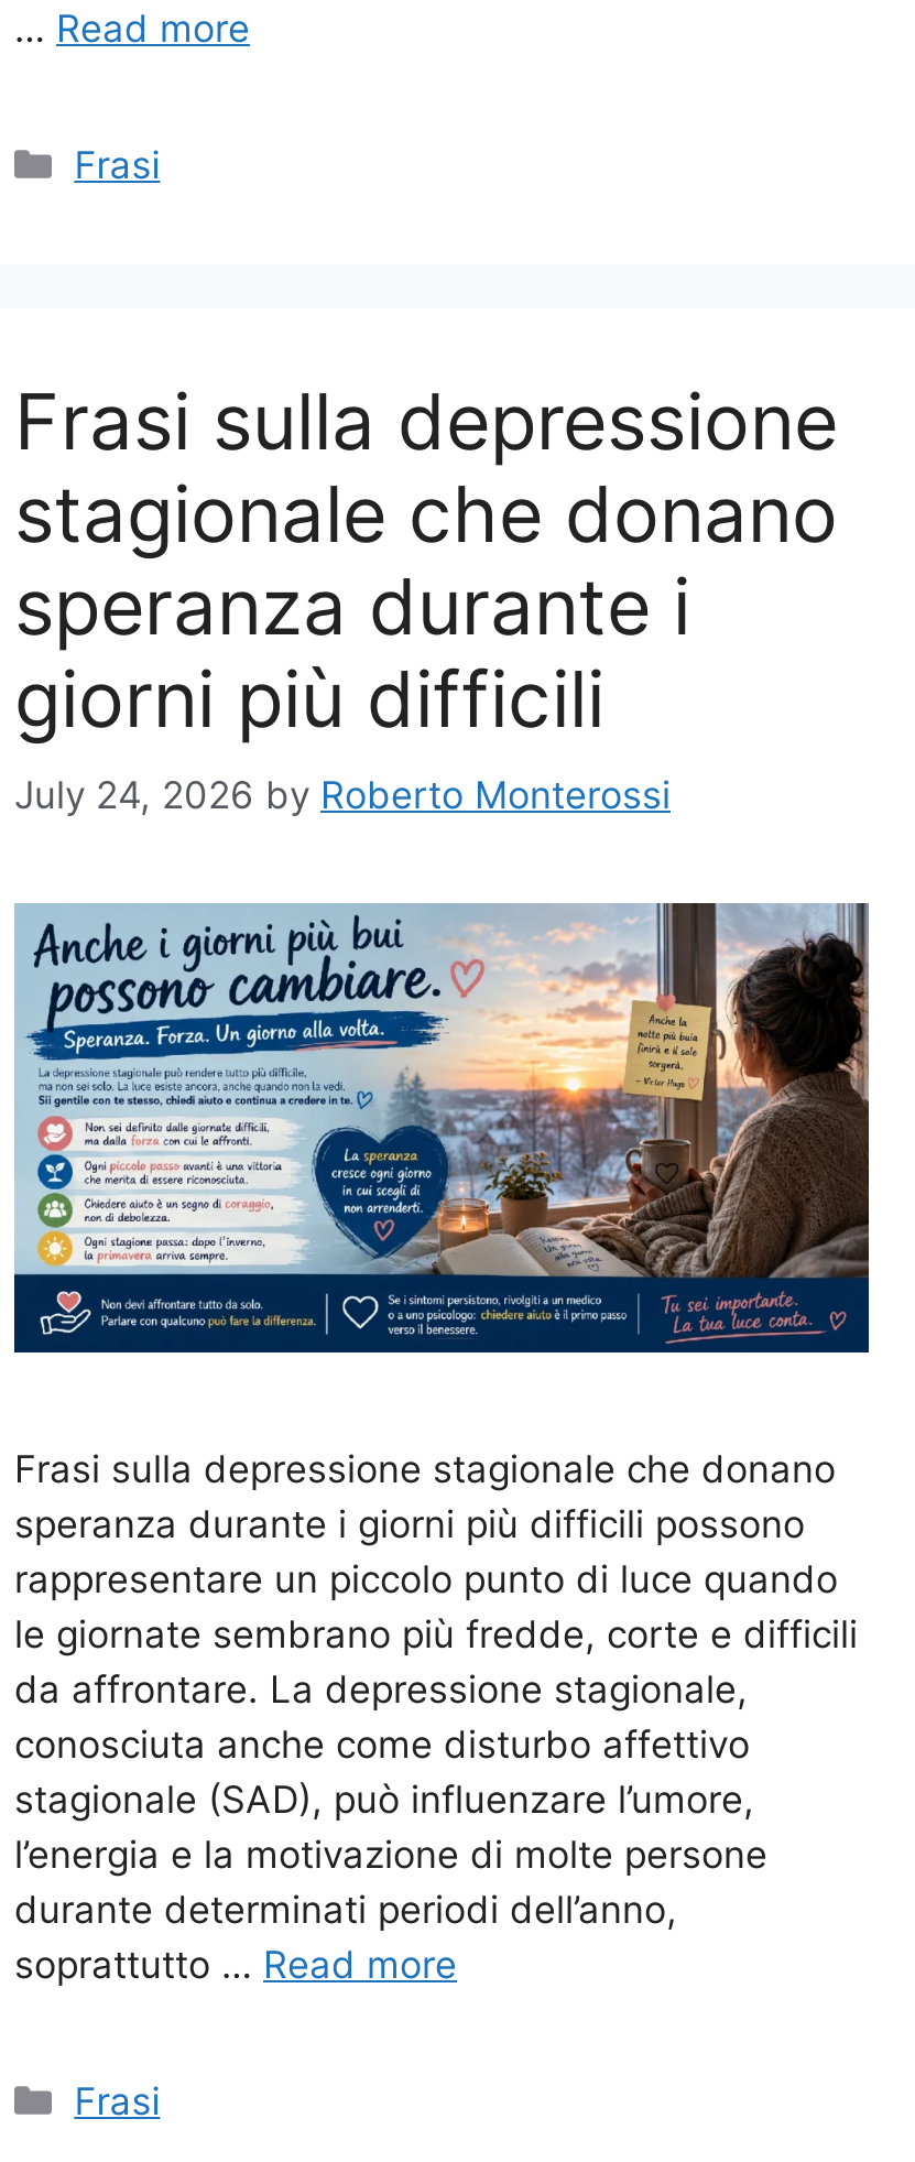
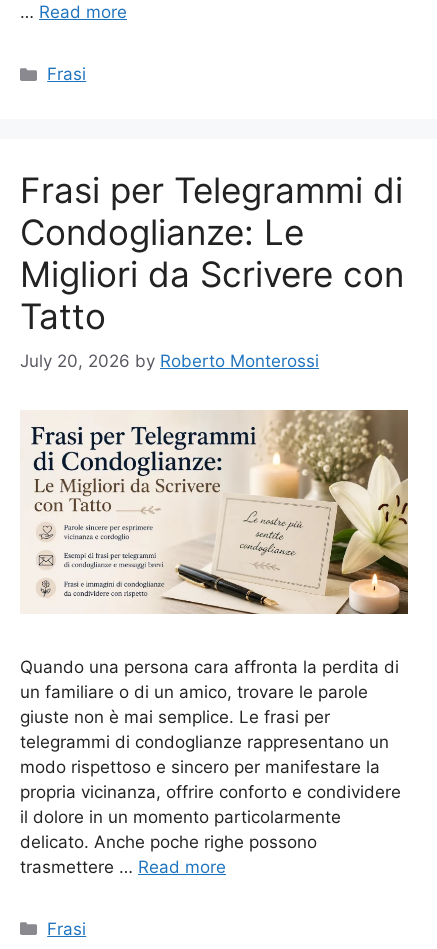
[14,373,838,817] Frasi sulla depressione | stagionale che donano | speranza durante i | giorni più difficili | July 24, 2026 by Roberto Monterossi -> [20,169,404,371] Frasi per Telegrammi di | Condoglianze: Le | Migliori da Scrivere con | Tatto | July 20, 2026 by Roberto Monterossi
[12,903,871,1357] [image] -> [20,409,409,615] [image]
[14,1447,858,1986] Frasi sulla depressione stagionale che donano | speranza durante i giorni più difficili possono | rappresentare un piccolo punto di luce quando | le giornate sembrano più fredde, corte e difficili | da affrontare. La depressione stagionale, | conosciuta anche come disturbo affettivo | stagionale (SAD), può influenzare l’umore, | l’energia e la motivazione di molte persone | durante determinati periodi dell’anno, | soprattutto … Read more -> [20,657,401,877] Quando una persona cara affronta la perdita di | un familiare o di un amico, trovare le parole | giuste non è mai semplice. Le frasi per | telegrammi di condoglianze rappresentano un | modo rispettoso e sincero per manifestare la | propria vicinanza, offrire conforto e condividere | il dolore in un momento particolarmente | delicato. Anche poche righe possono | trasmettere … Read more

